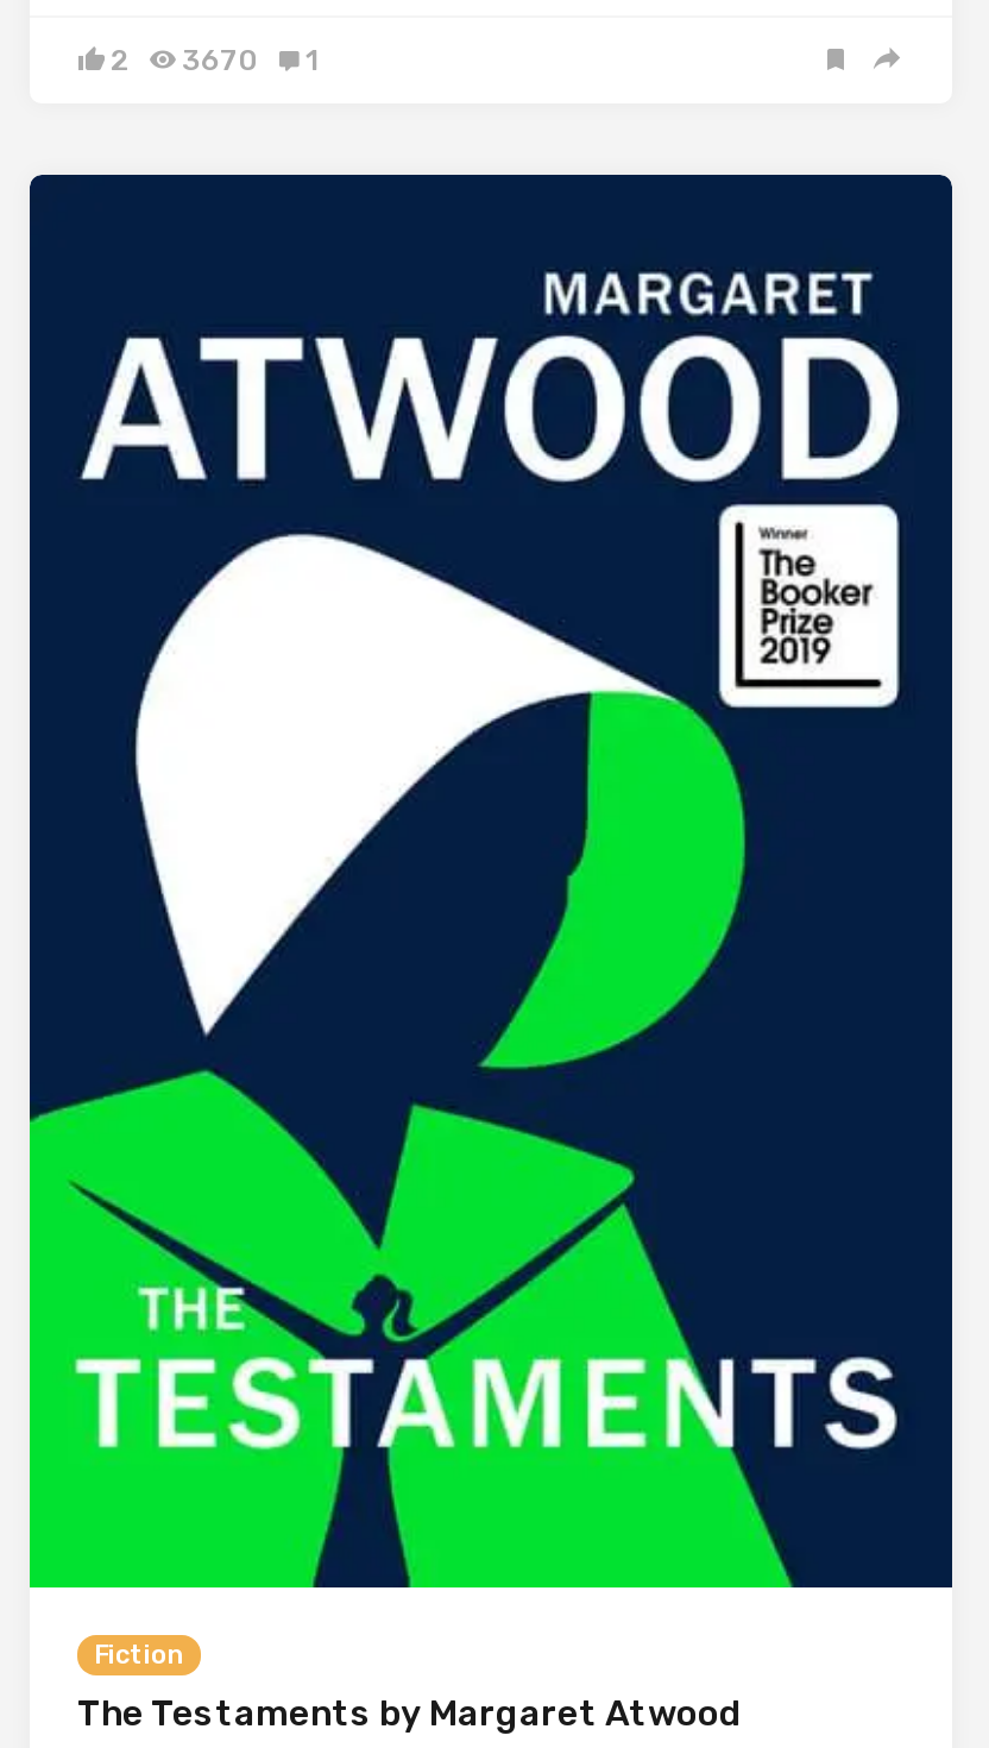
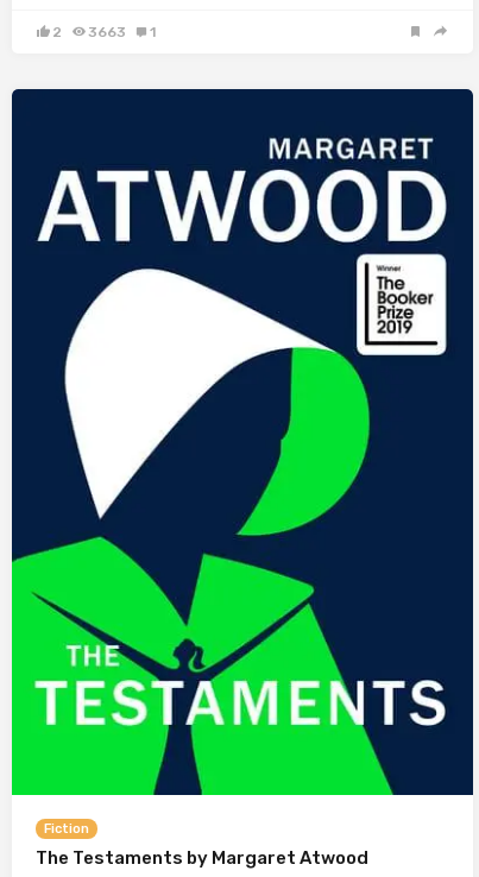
[111,43,317,76] 2 3670 1 -> [52,23,156,40] 2 3663 1

